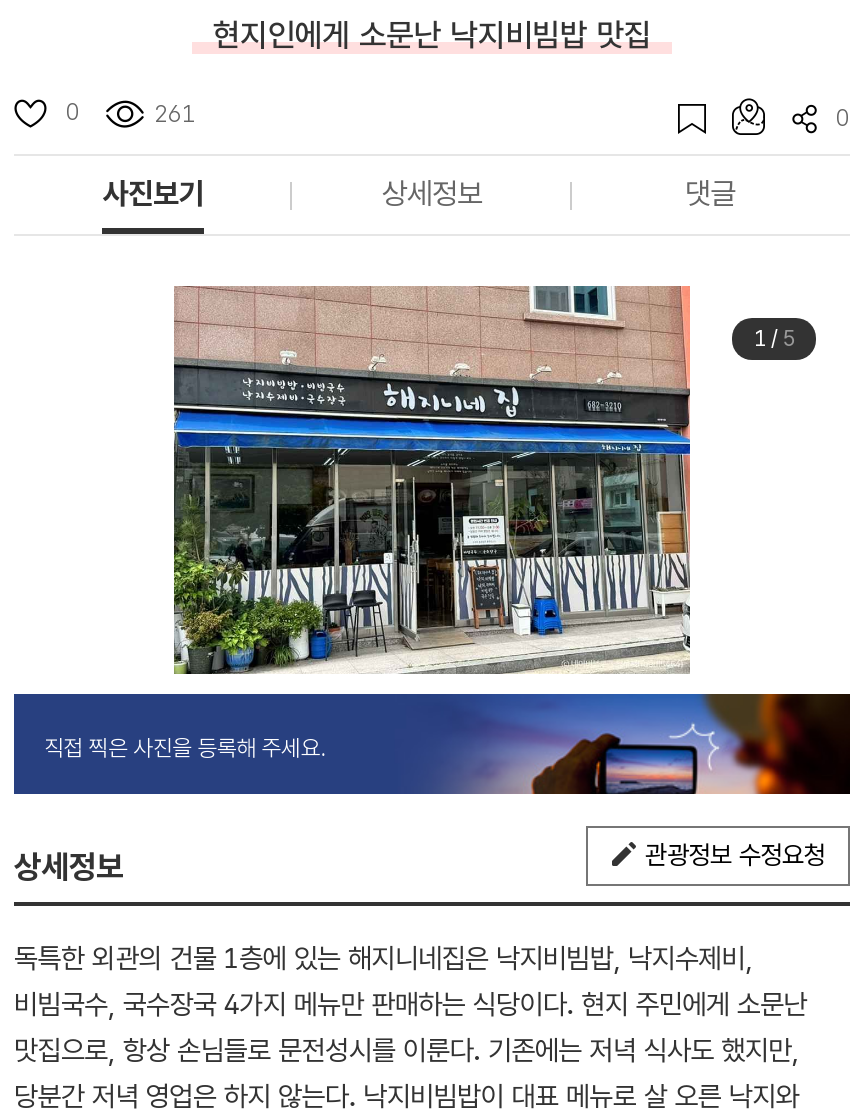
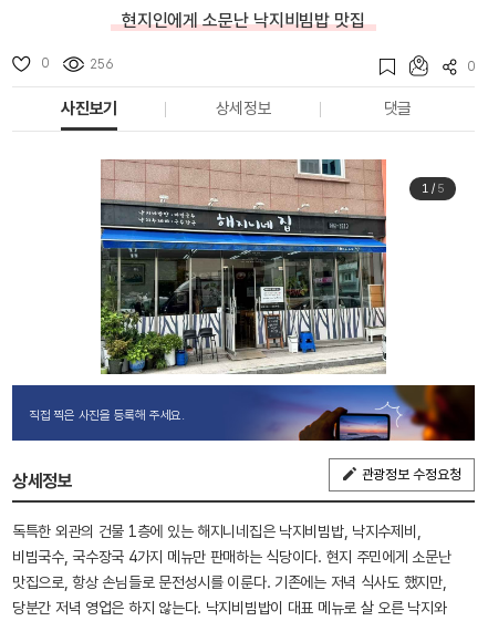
[154,100,196,128] 261 -> [90,56,113,72] 256

